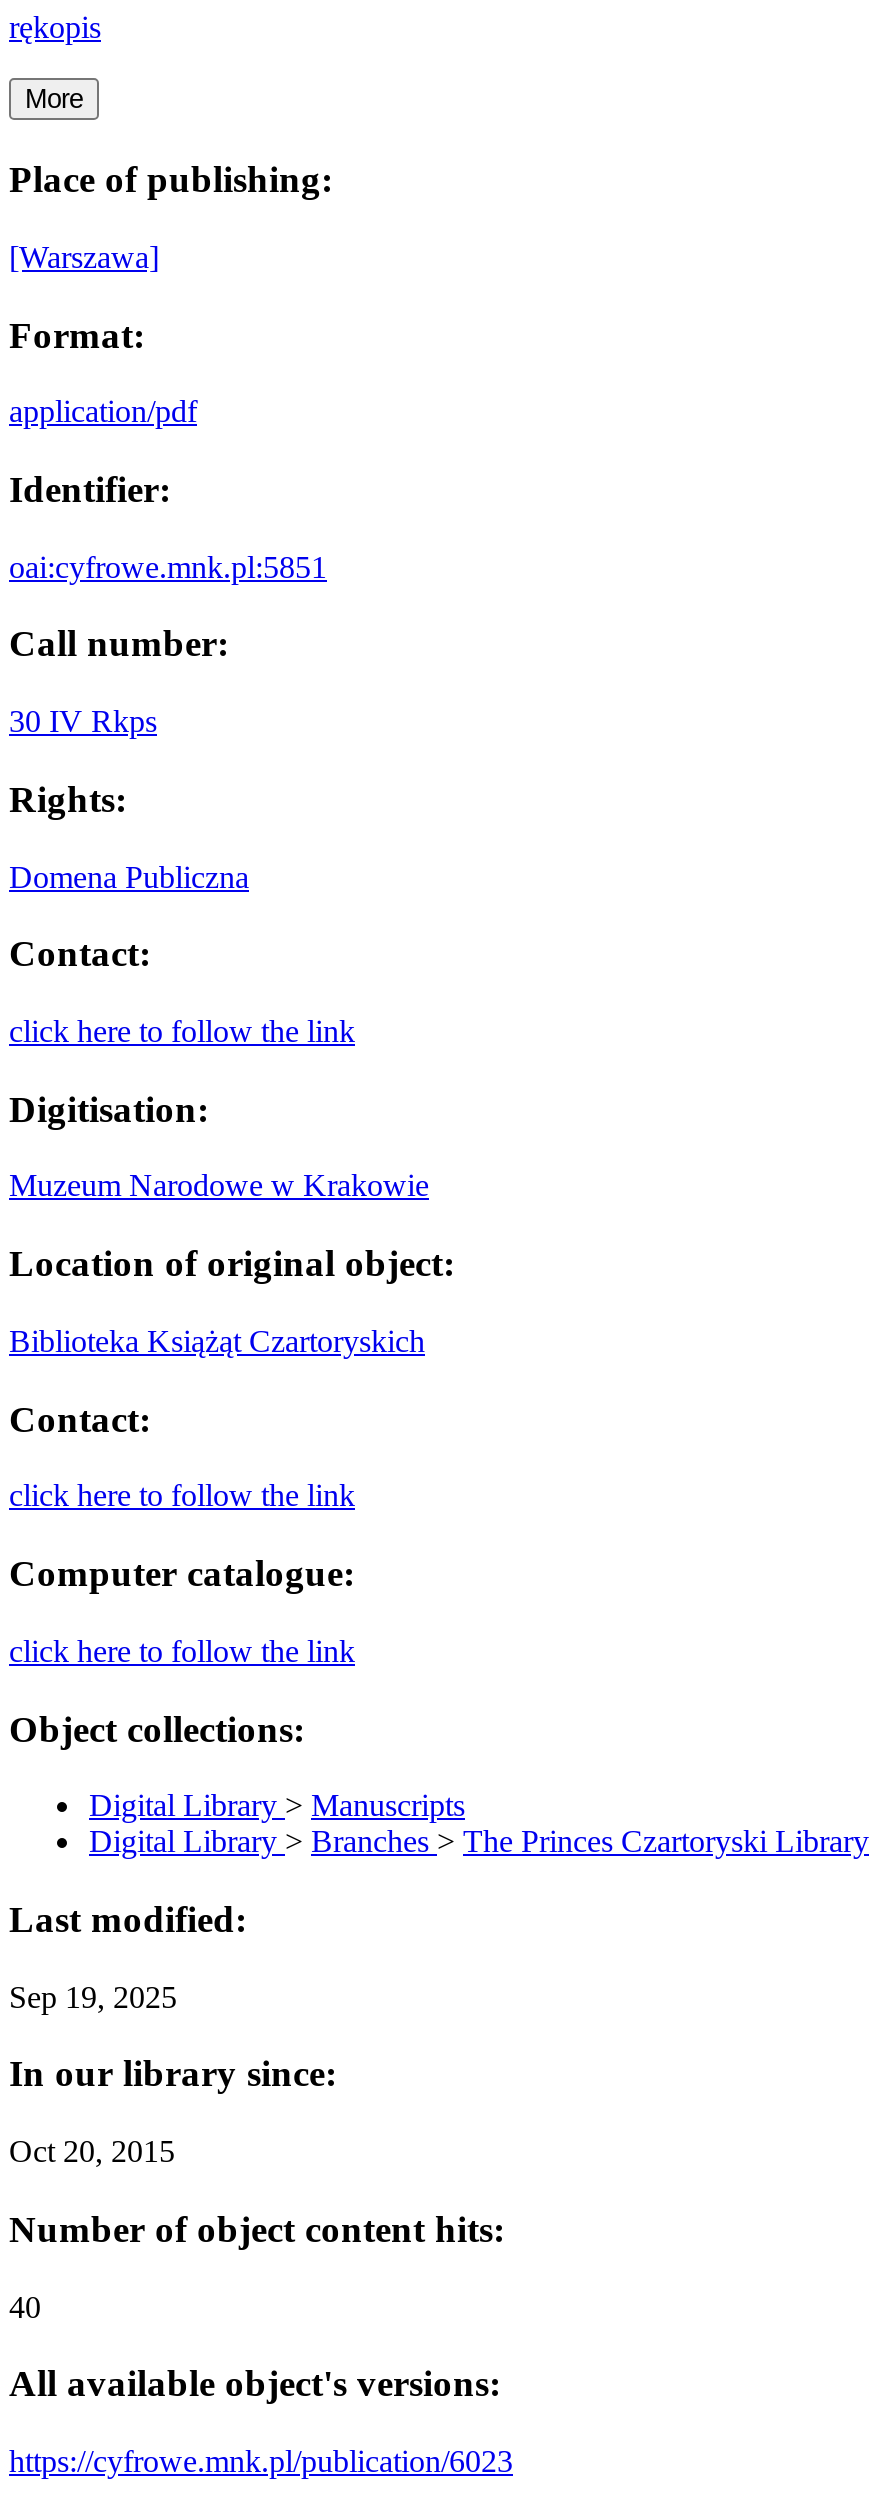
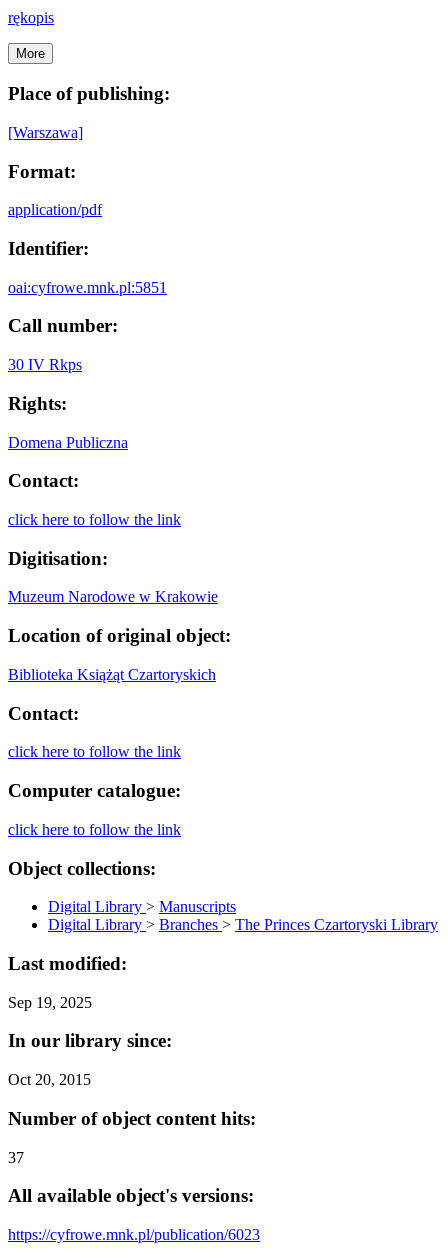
[9,2289,41,2323] 40 -> [8,1148,24,1165] 37

